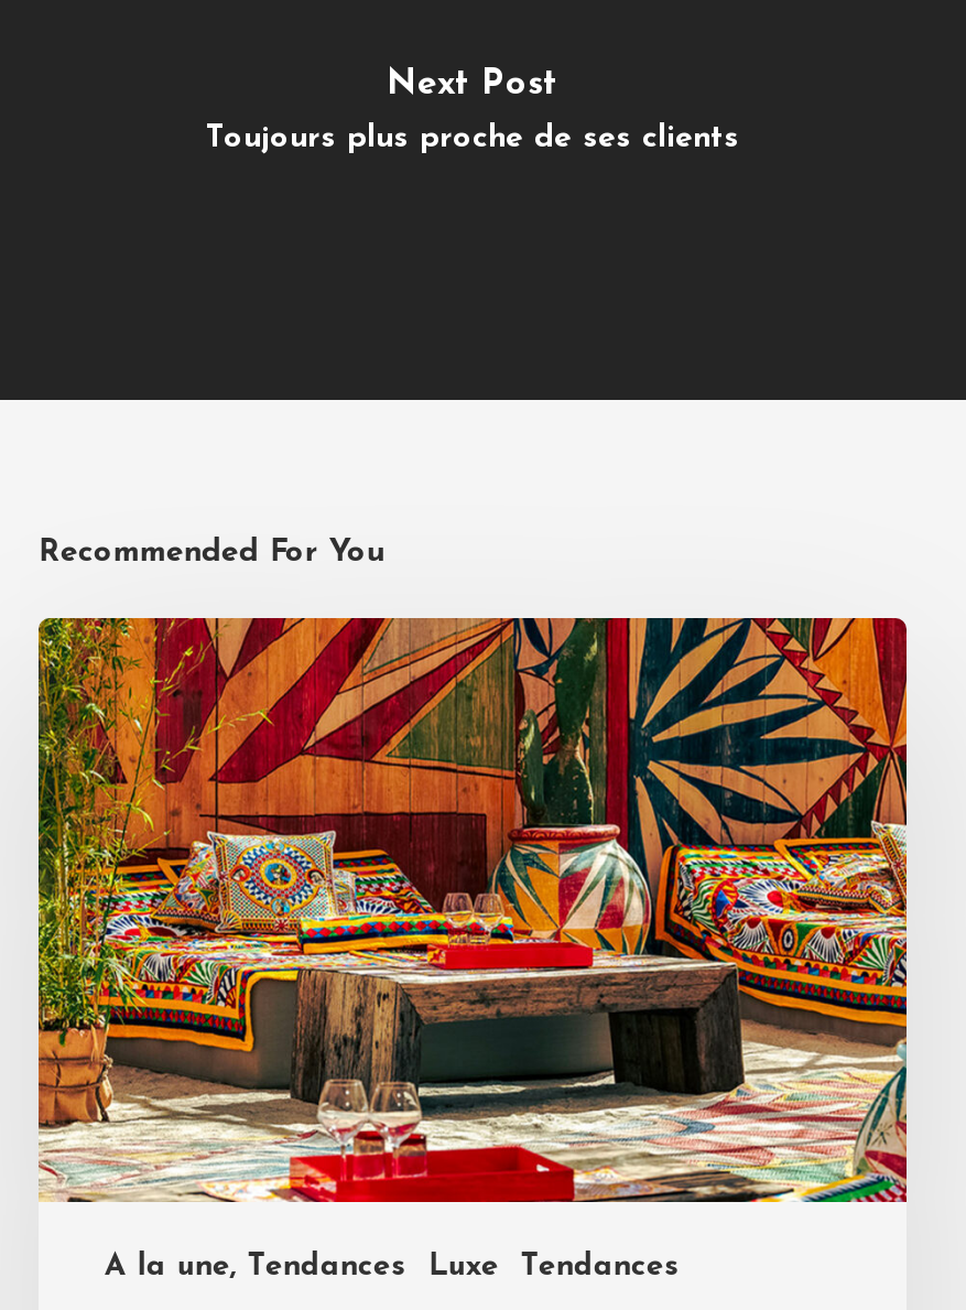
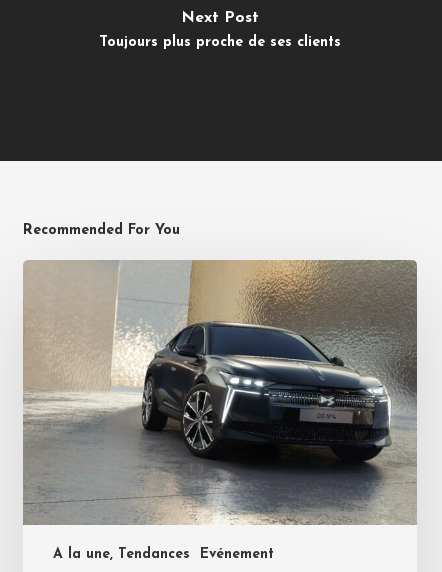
[36,616,909,1283] [image] | Luxe | Tendances -> [23,259,418,562] [image] | Evénement

